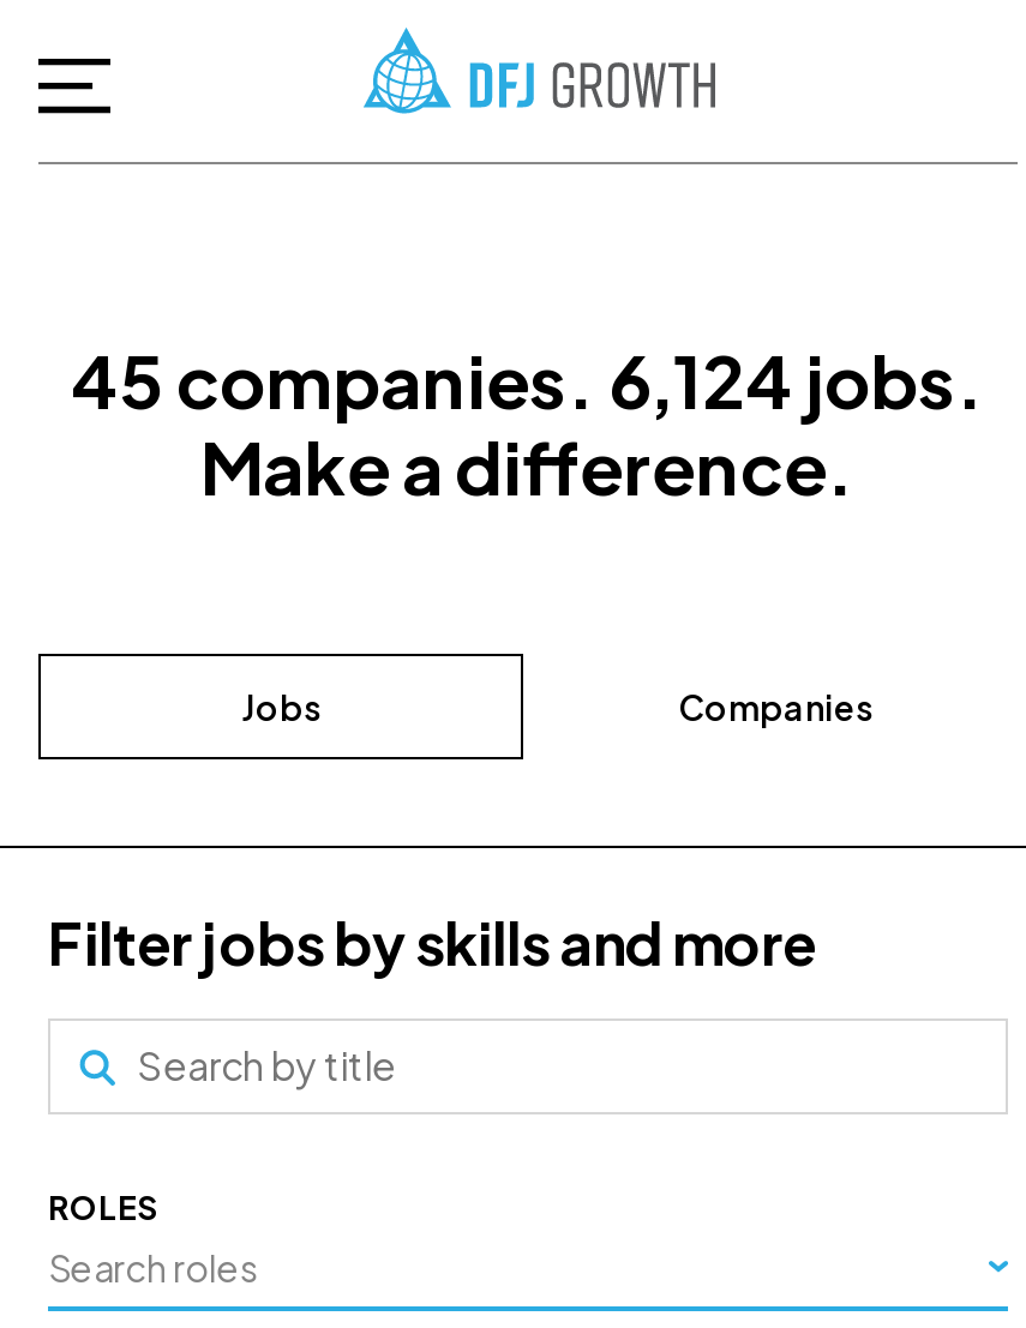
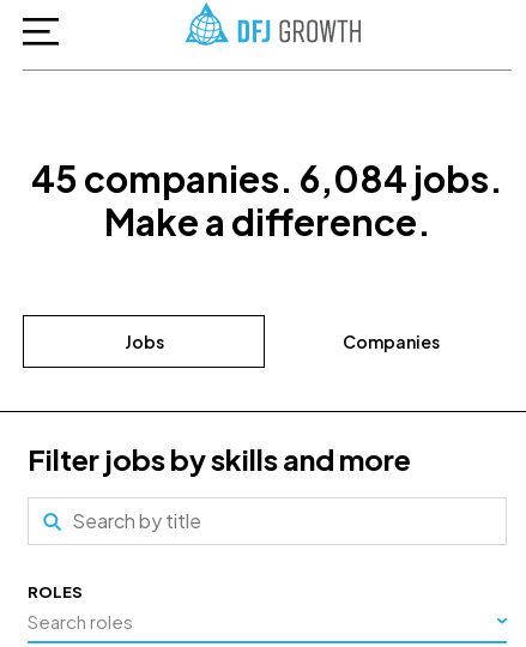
[71,334,985,425] 45 companies. 6,124 jobs. -> [31,156,503,201] 45 companies. 6,084 jobs.

